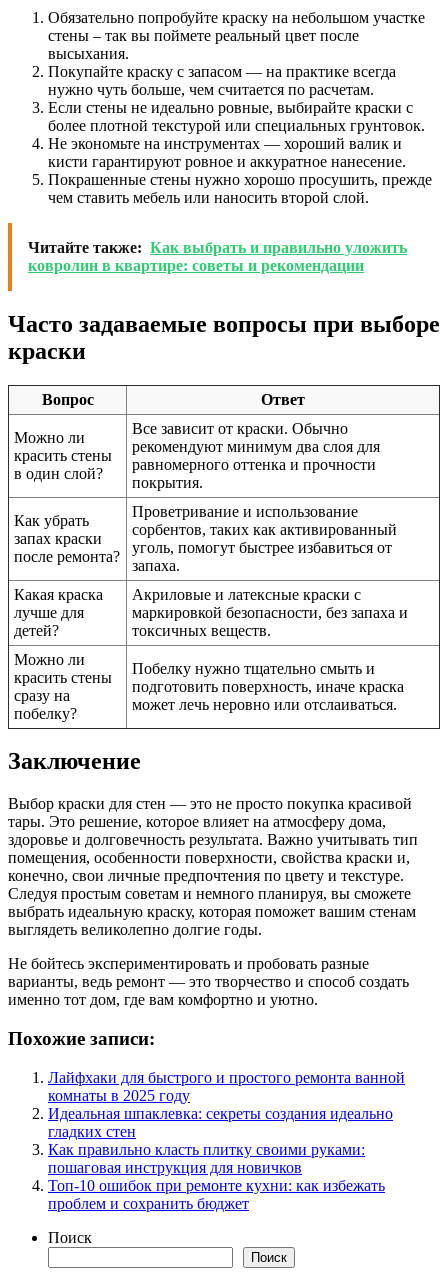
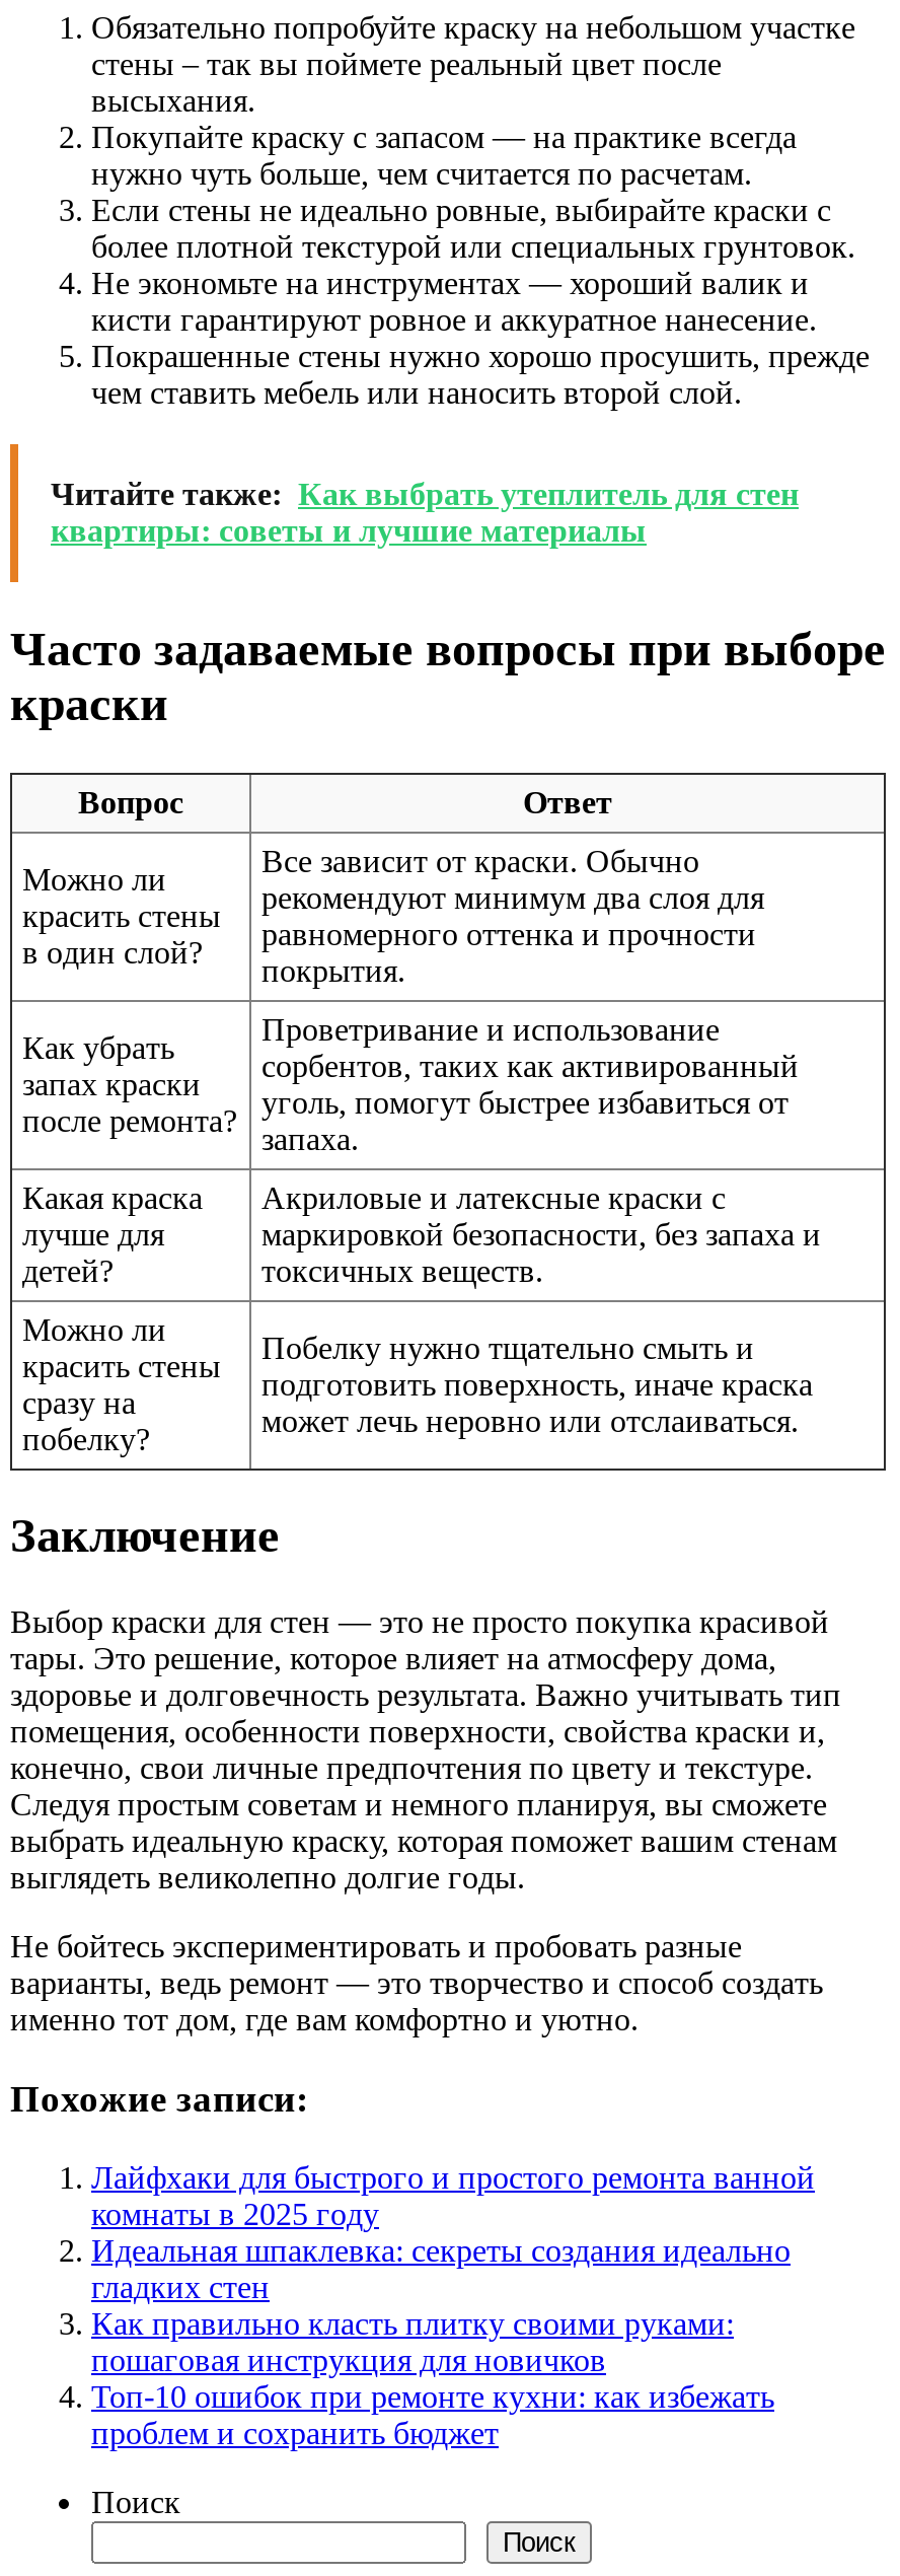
[28,239,407,274] Читайте также: Как выбрать и правильно уложить | ковролин в квартире: советы и рекомендации -> [51,476,799,547] Читайте также: Как выбрать утеплитель для стен | квартиры: советы и лучшие материалы

